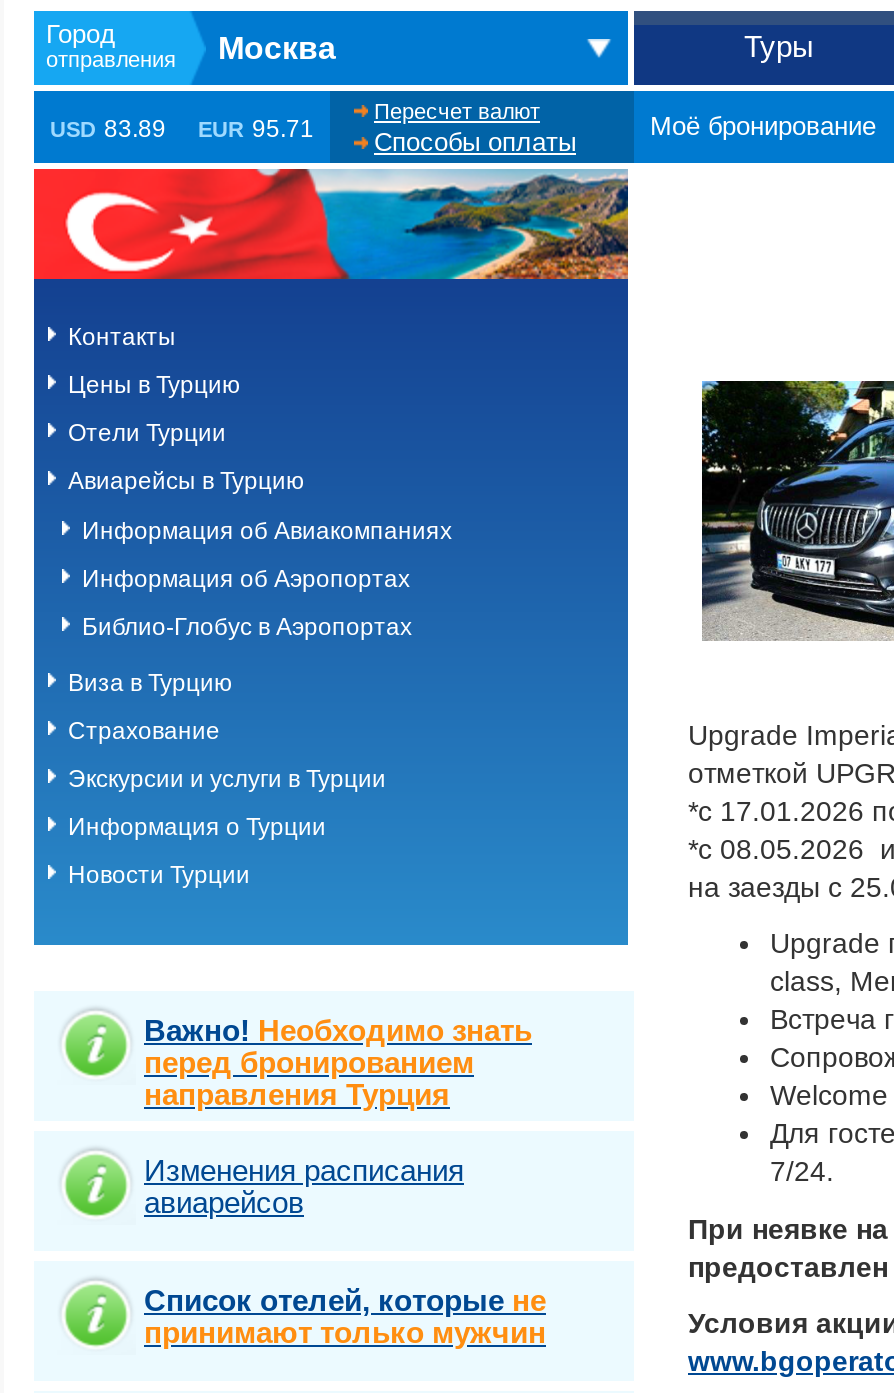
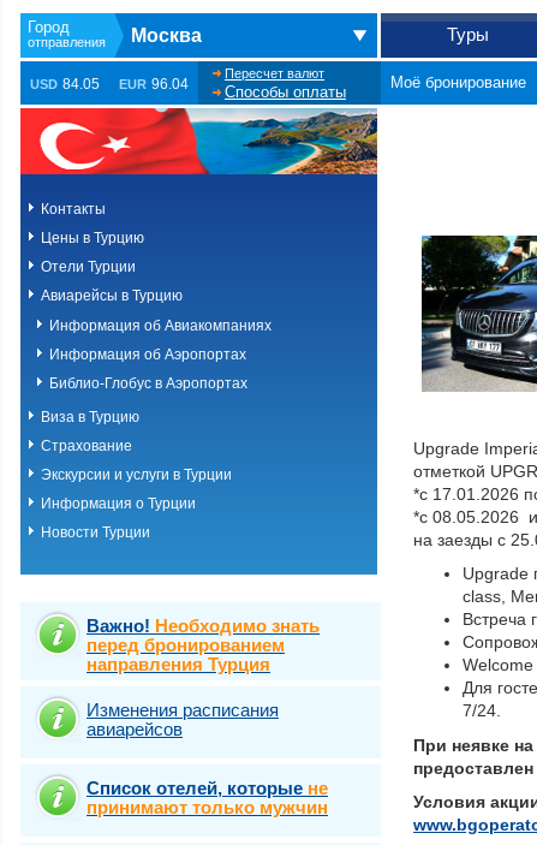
[50,115,166,143] USD 83.89 -> [30,76,100,93] USD 84.05
[198,115,314,143] EUR 95.71 -> [119,76,189,93] EUR 96.04

